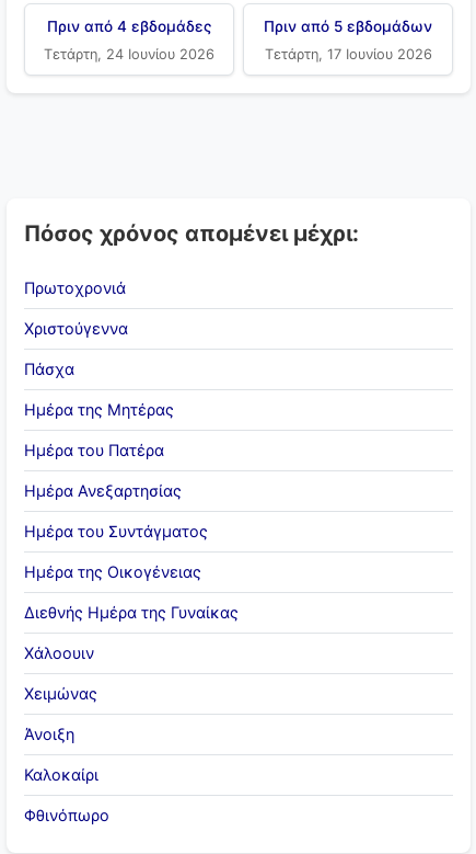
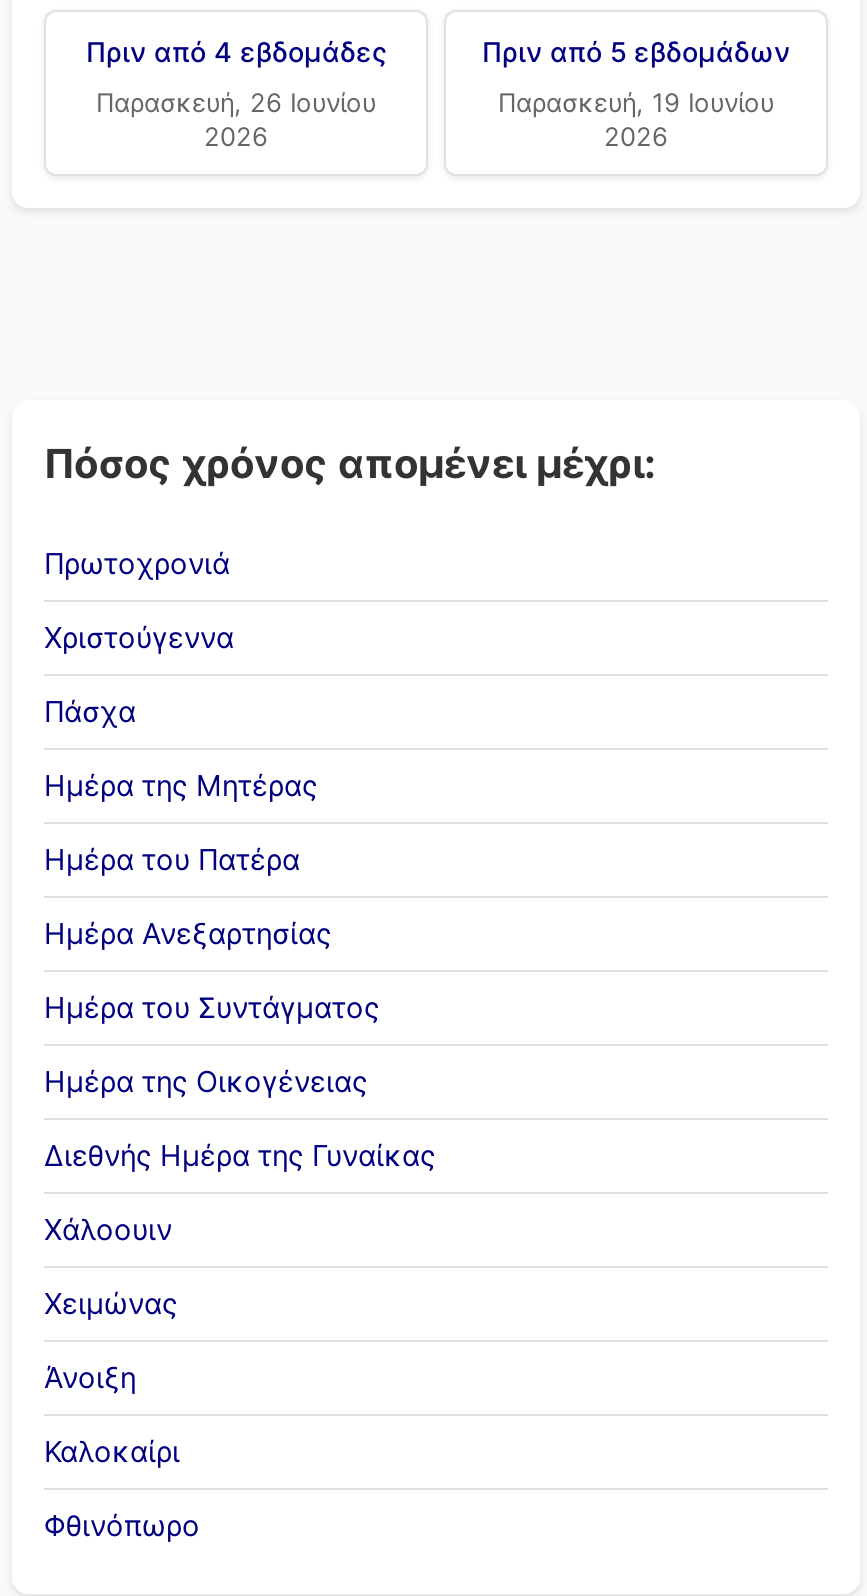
[44,46,214,62] Τετάρτη, 24 Ιουνίου 2026 -> [96,88,376,152] Παρασκευή, 26 Ιουνίου | 2026
[264,46,432,62] Τετάρτη, 17 Ιουνίου 2026 -> [498,88,774,152] Παρασκευή, 19 Ιουνίου | 2026

